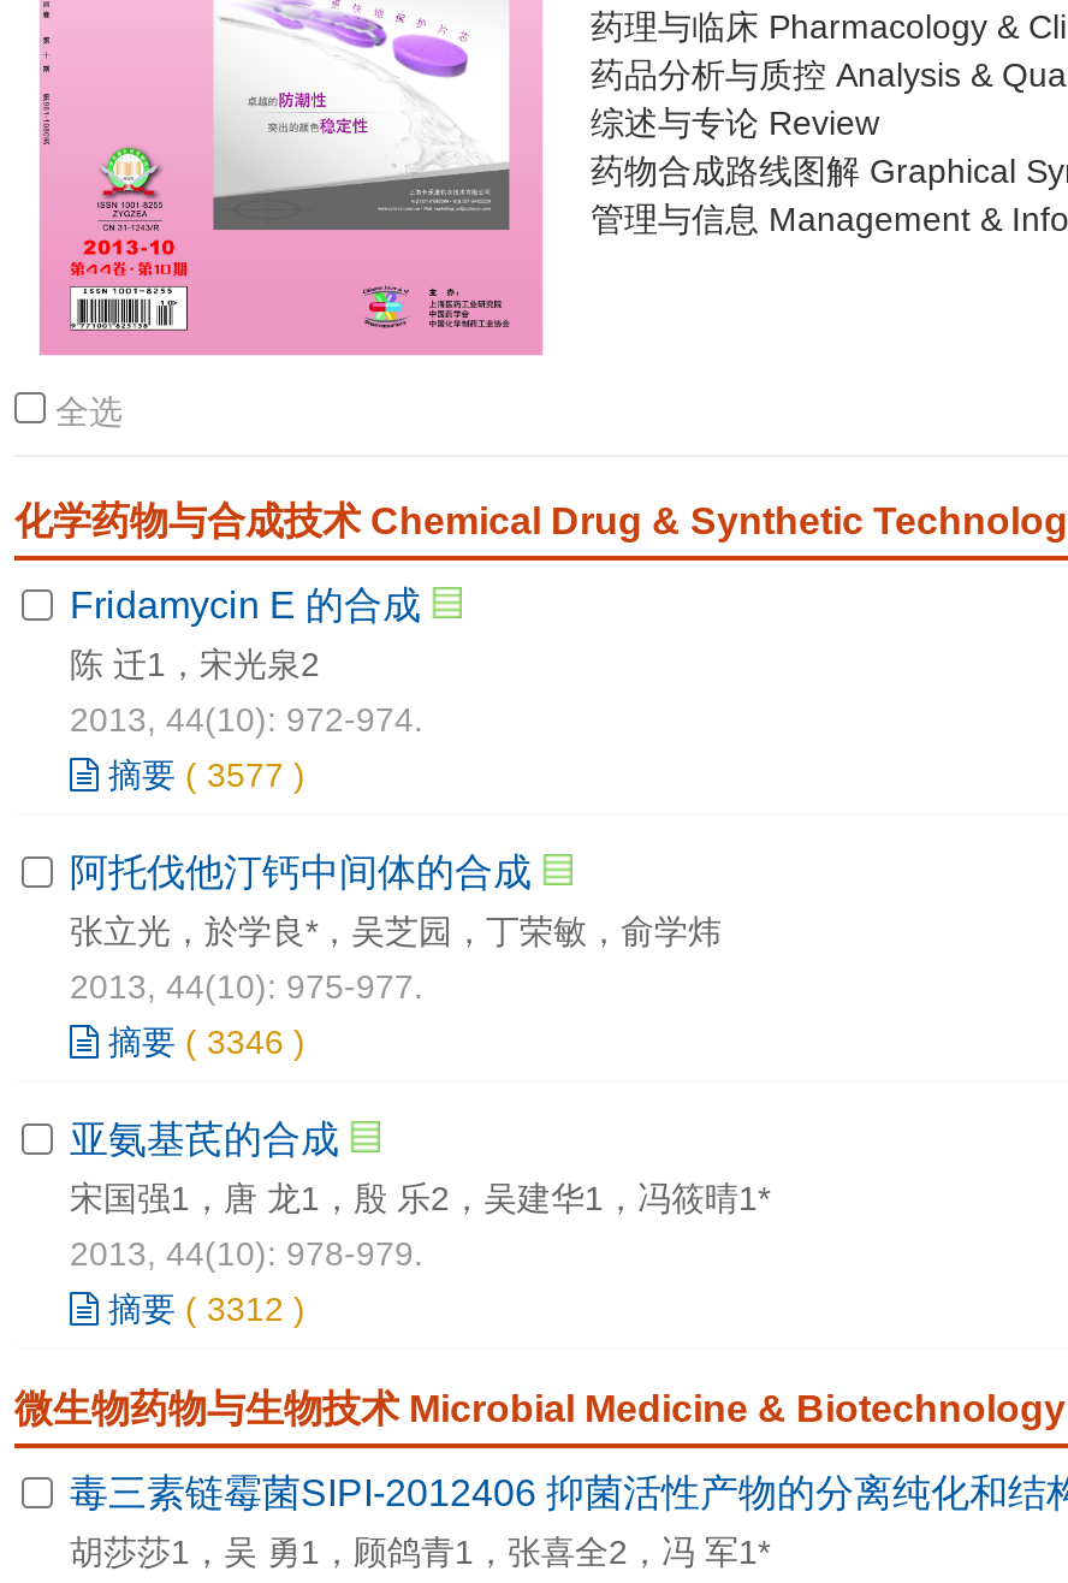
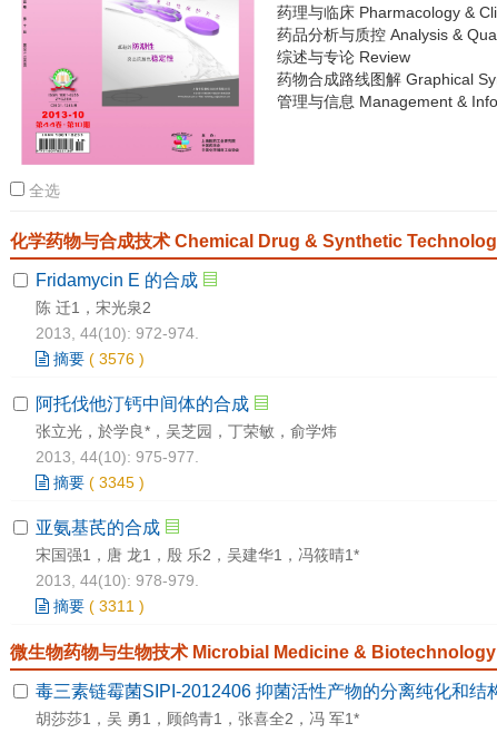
[99,757,305,795] 摘要(3577) -> [49,350,145,368] 摘要(3576)
[99,1024,305,1062] 摘要(3346) -> [49,474,145,492] 摘要(3345)
[99,1291,305,1329] 摘要(3312) -> [49,598,145,615] 摘要(3311)

